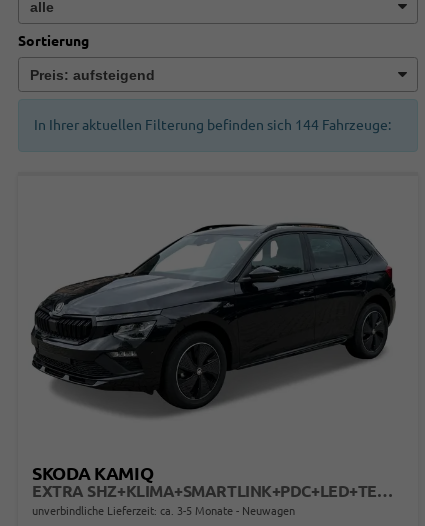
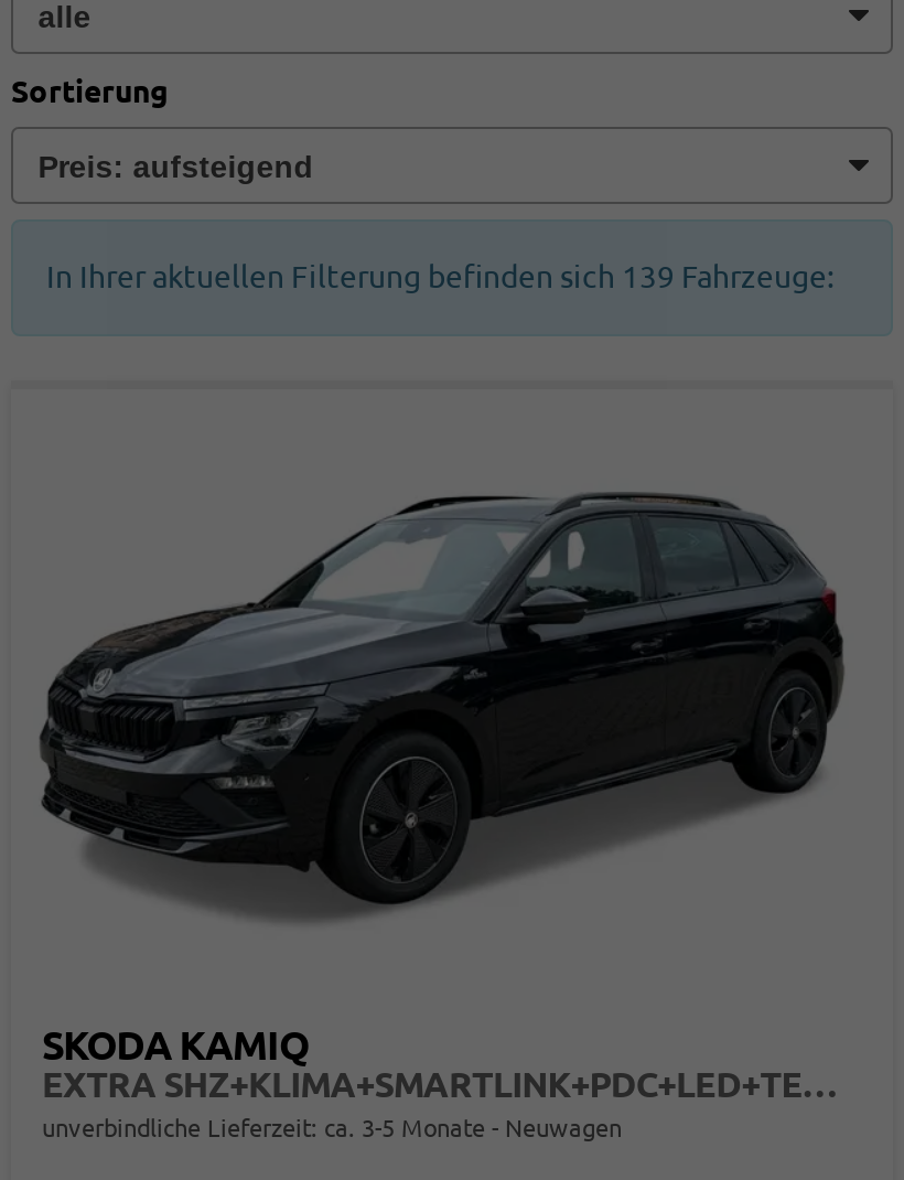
[34,117,391,133] In Ihrer aktuellen Filterung befinden sich 144 Fahrzeuge: -> [46,260,833,295] In Ihrer aktuellen Filterung befinden sich 139 Fahrzeuge:

